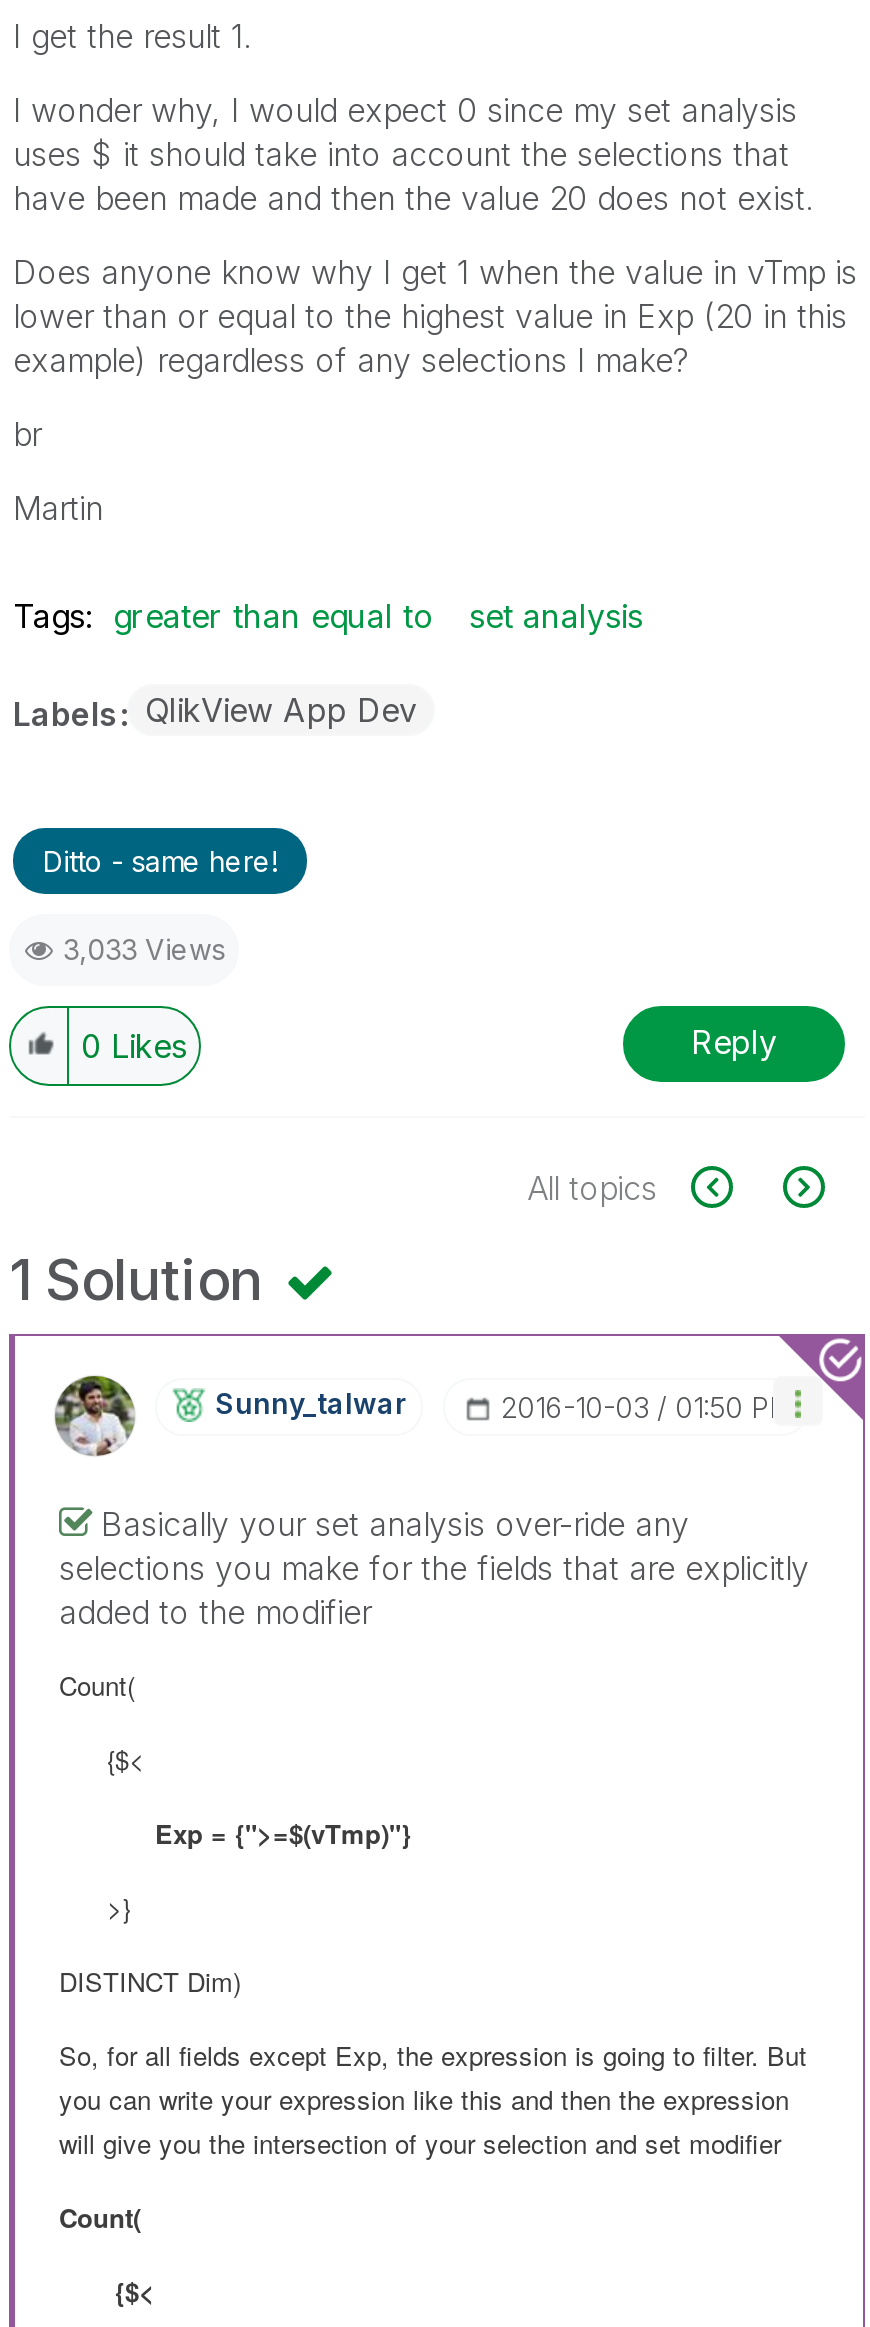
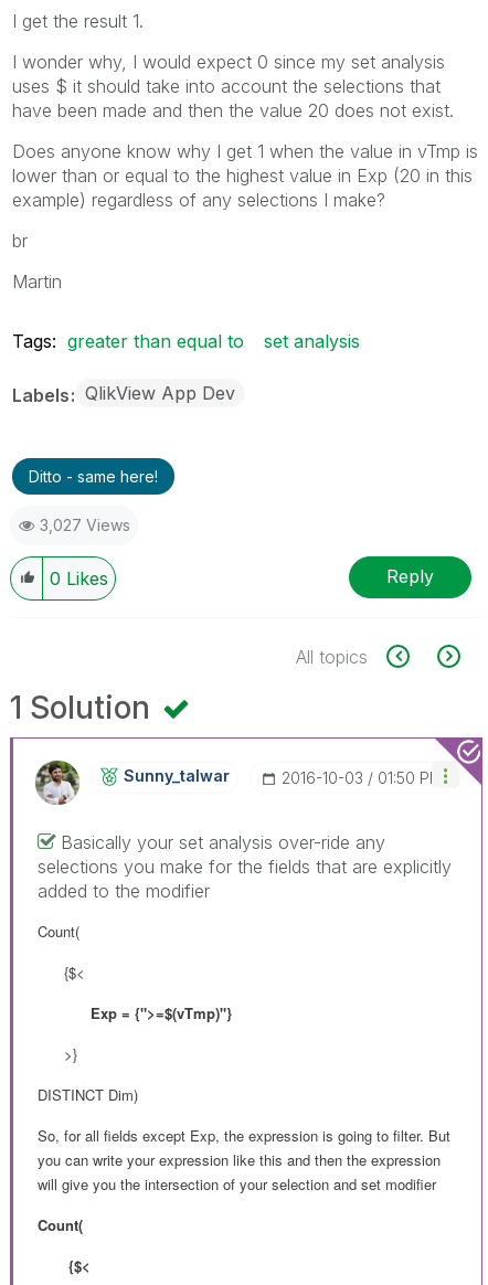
[63,931,225,965] 3,033 Views -> [40,515,130,534] 3,027 Views

